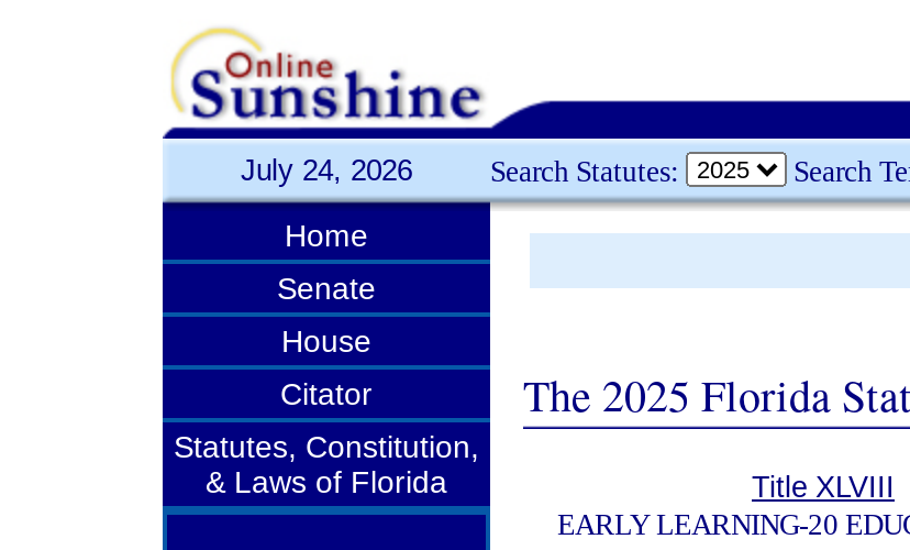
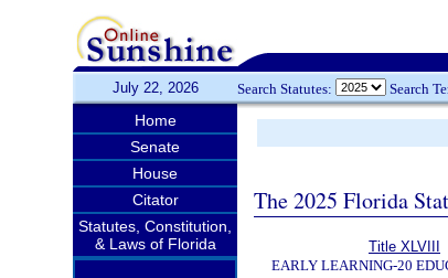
[241,154,412,187] July 24, 2026 -> [112,79,198,96] July 22, 2026

